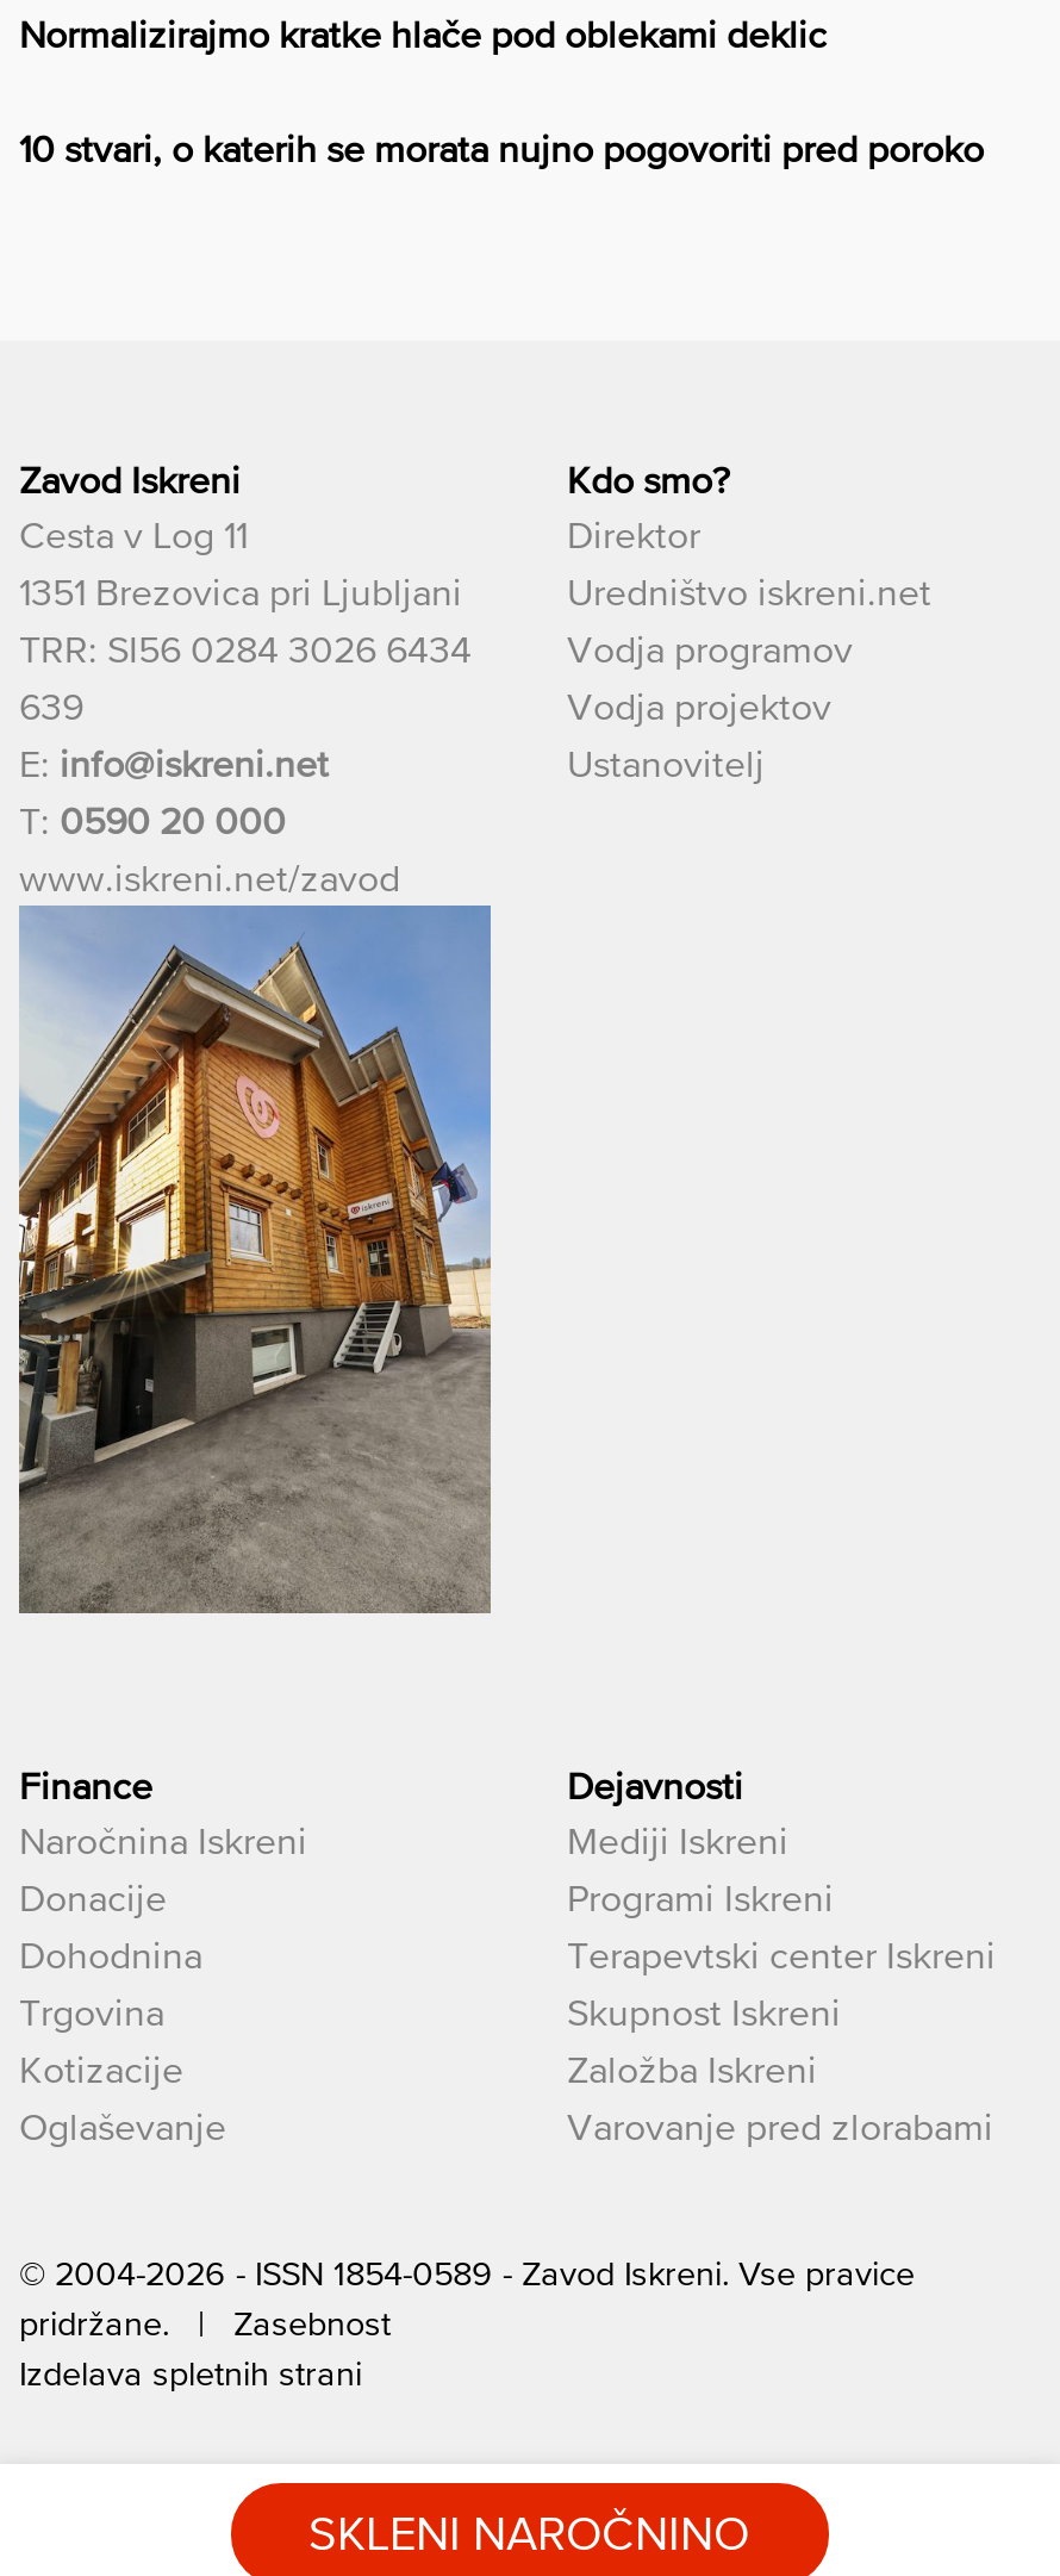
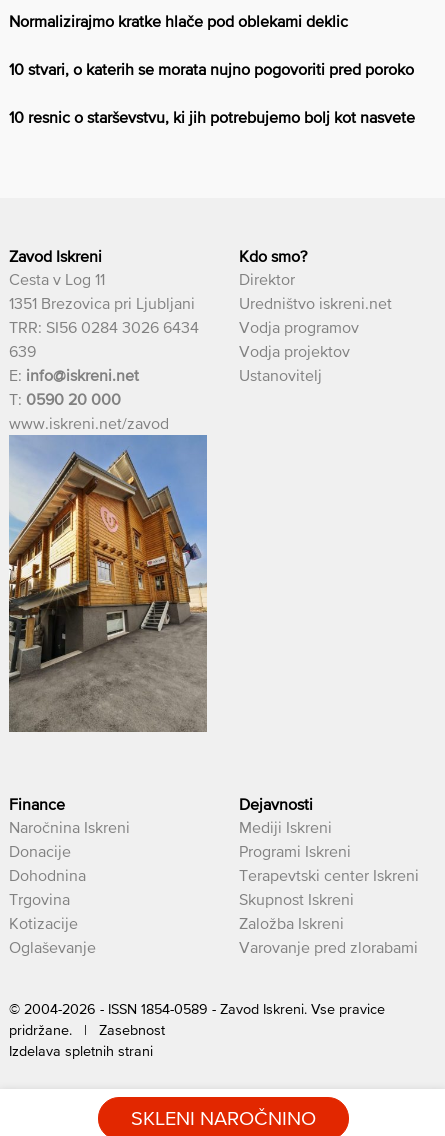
none -> [9,108,415,126] 10 resnic o starševstvu, ki jih potrebujemo bolj kot nasvete

